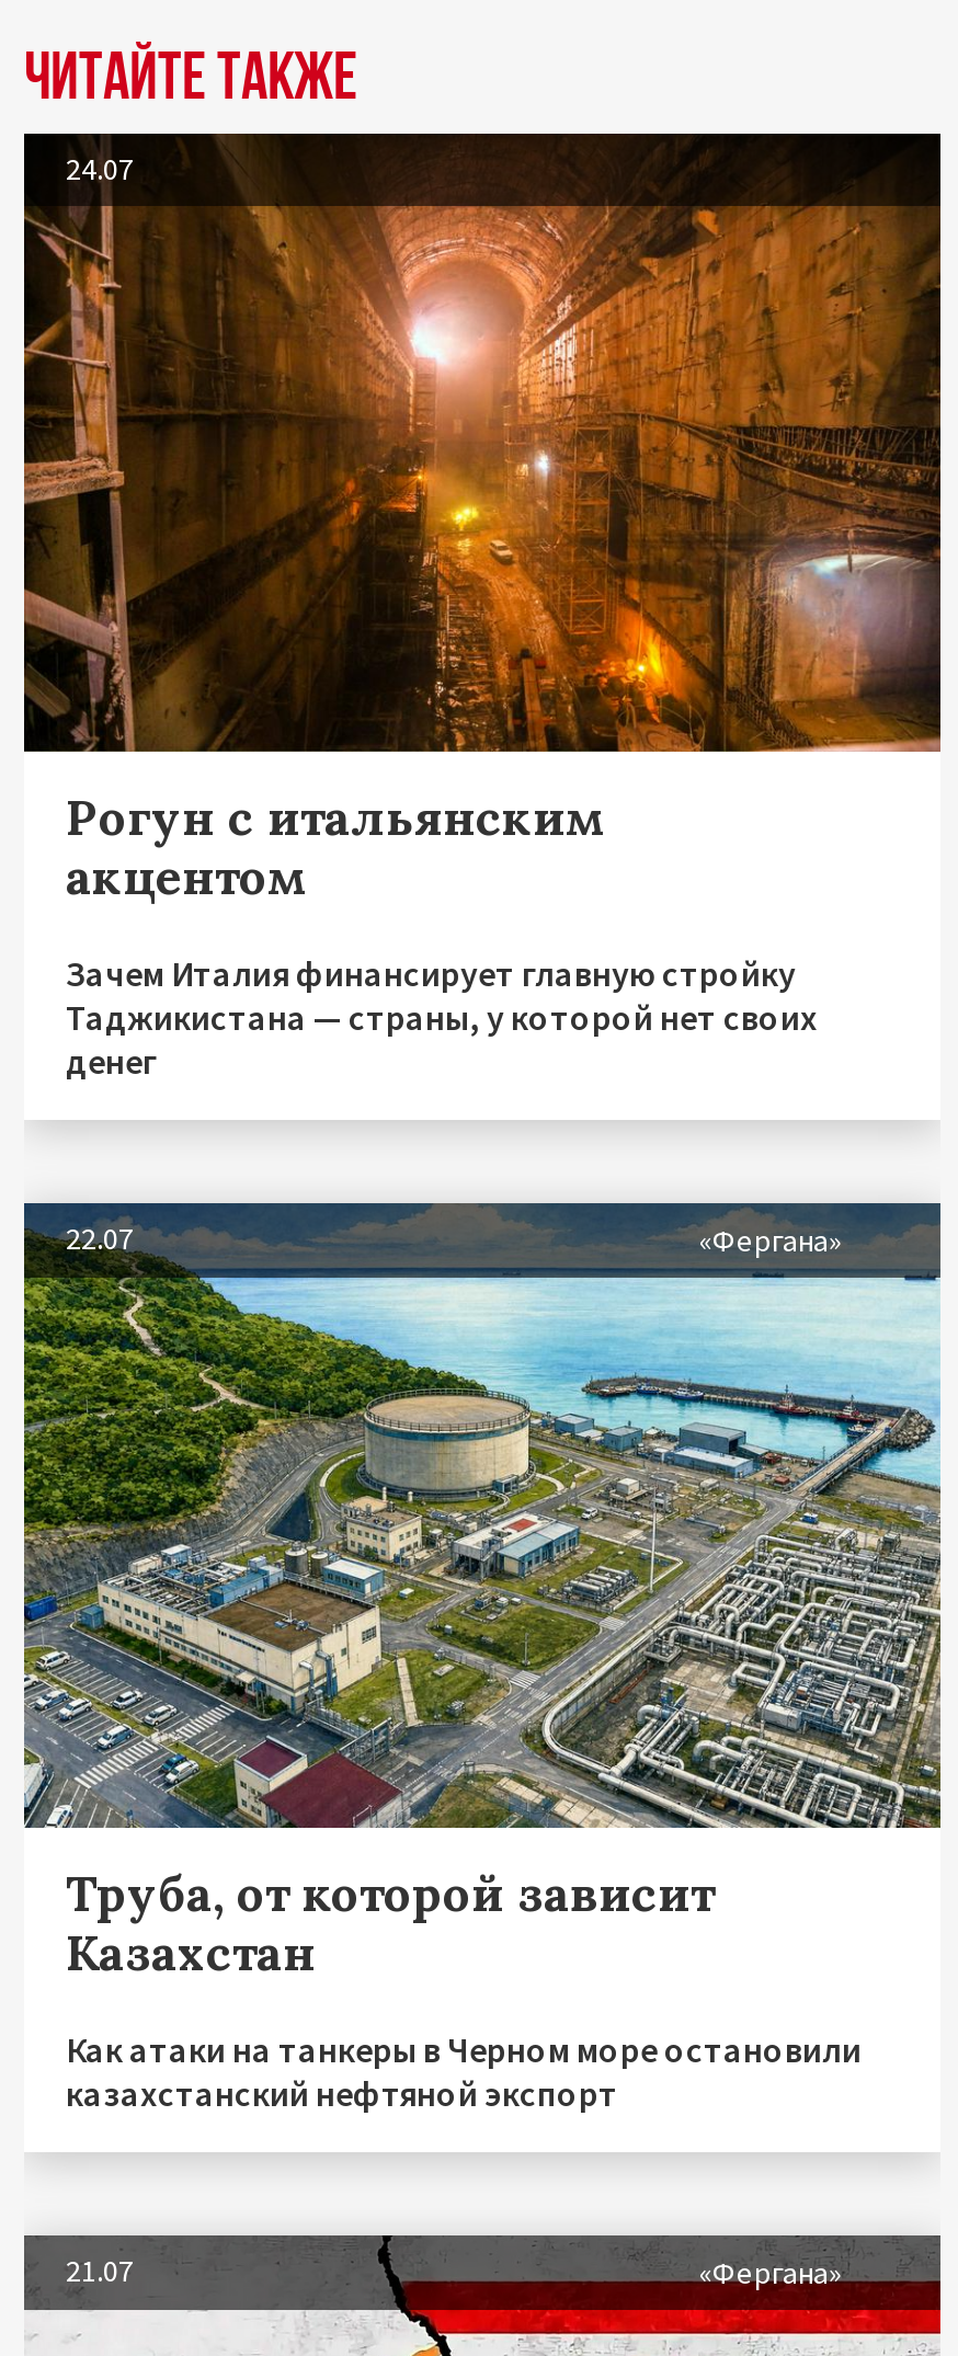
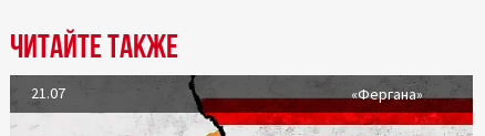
[22,136,943,754] [image] | 24.07 -> none
[66,786,818,1082] Рогун с итальянским | акцентом | Зачем Италия финансирует главную стройку | Таджикистана — страны, у которой нет своих | денег -> none
[22,1201,943,1830] [image] | 22.07 | «Фергана» -> none
[66,1863,862,2115] Труба, от которой зависит | Казахстан | Как атаки на танкеры в Черном море остановили | казахстанский нефтяной экспорт -> none

